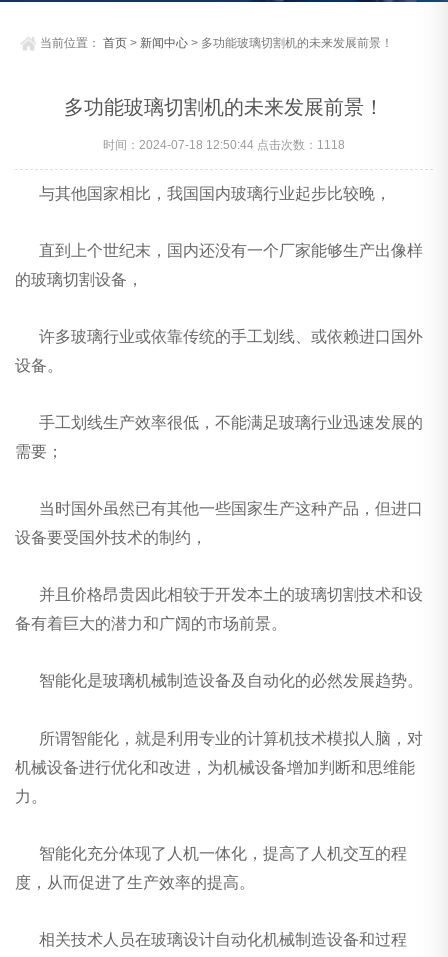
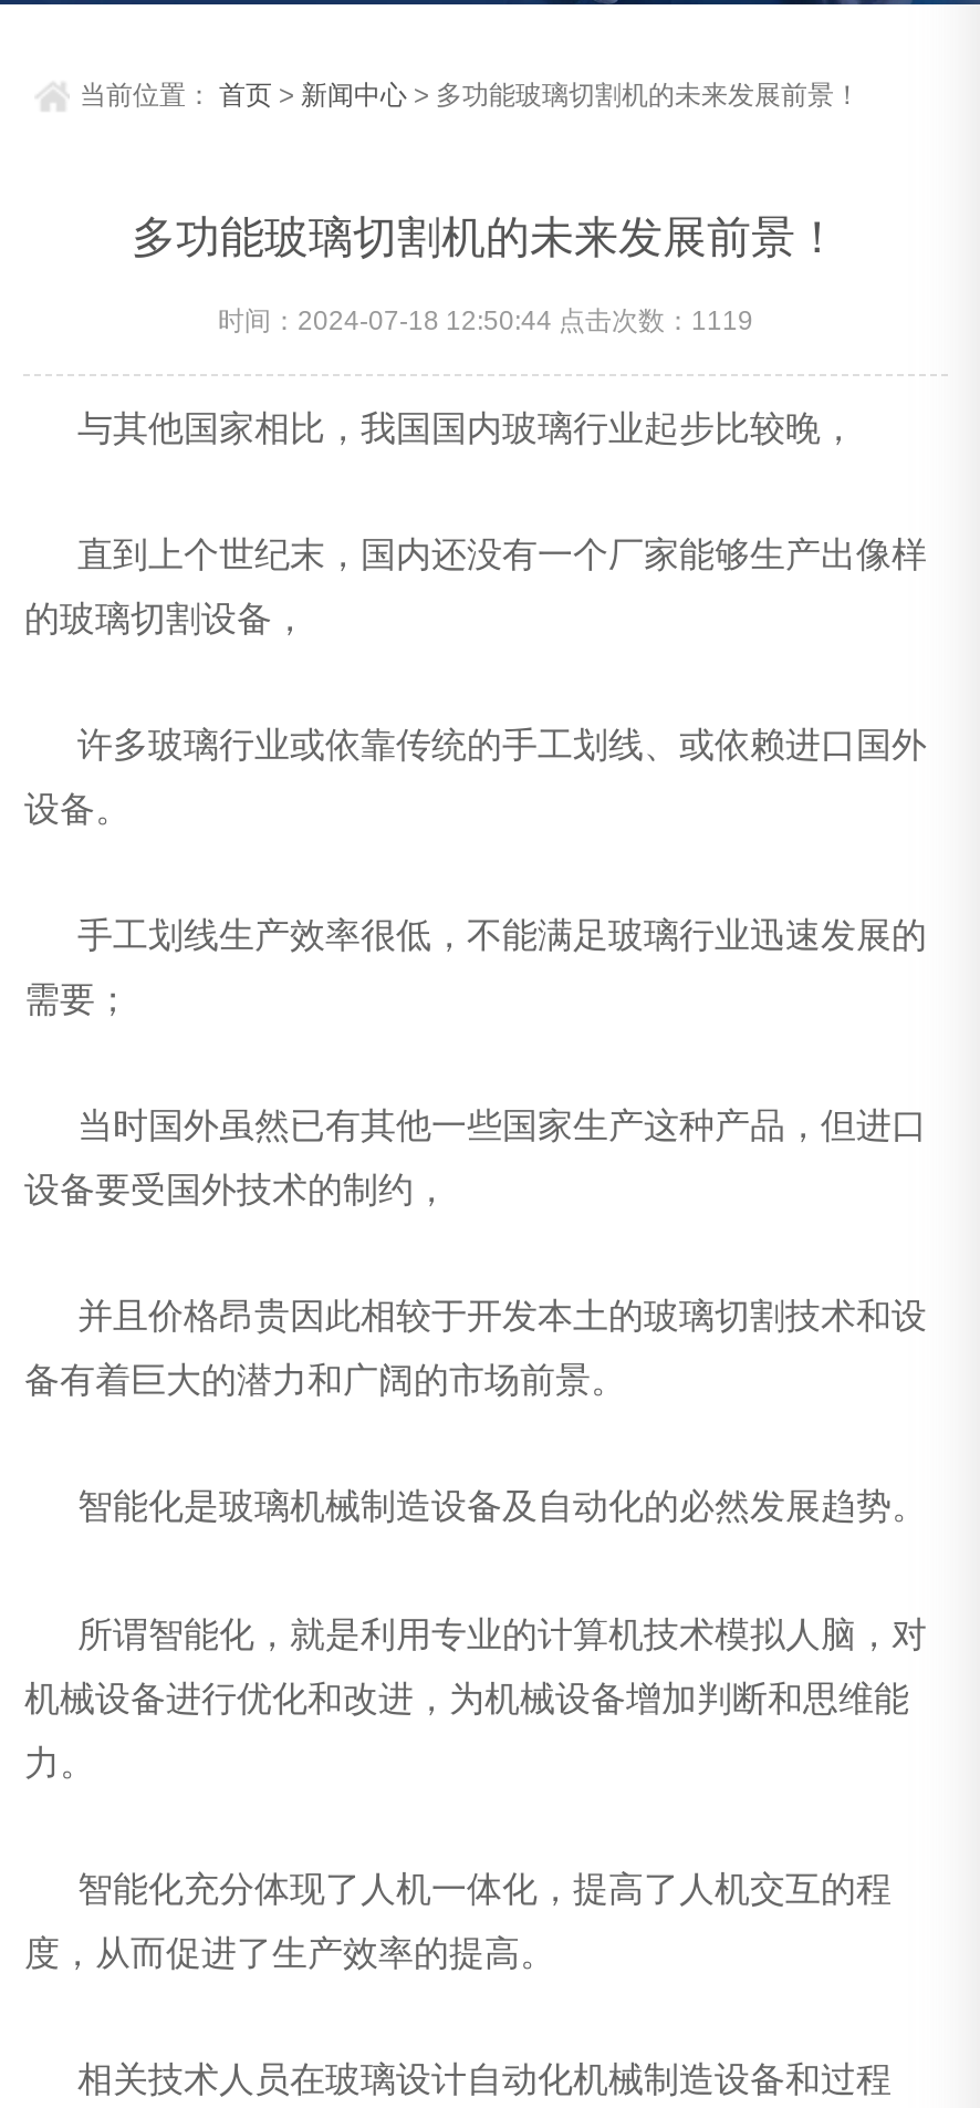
[103,138,345,152] 时间：2024-07-18 12:50:44 点击次数：1118 -> [218,306,753,337] 时间：2024-07-18 12:50:44 点击次数：1119

